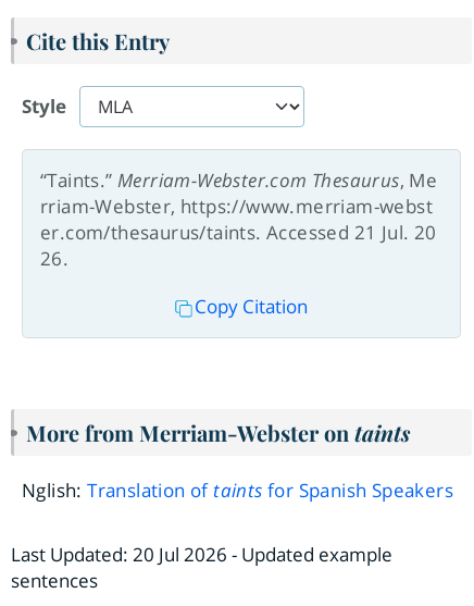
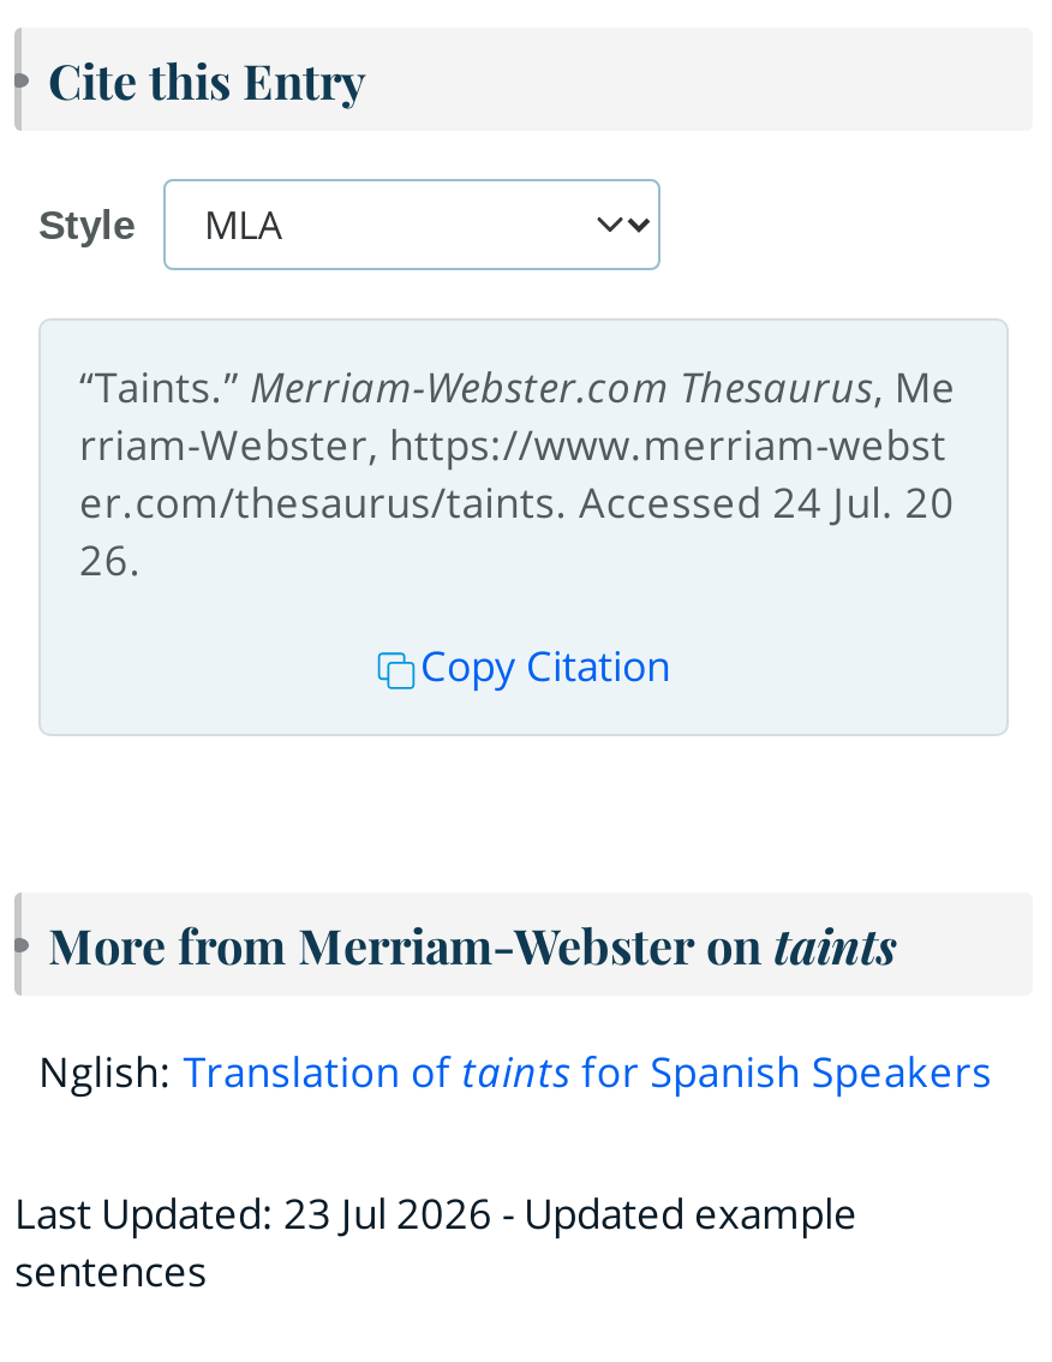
[40,220,437,245] er.com/thesaurus/taints. Accessed 21 Jul. 20 -> [79,475,955,530] er.com/thesaurus/taints. Accessed 24 Jul. 20
[11,542,392,567] Last Updated: 20 Jul 2026 - Updated example -> [14,1186,857,1241] Last Updated: 23 Jul 2026 - Updated example

